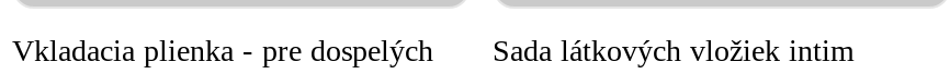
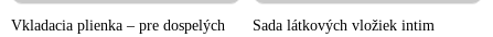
[12,34,433,67] Vkladacia plienka - pre dospelých -> [11,17,225,33] Vkladacia plienka – pre dospelých

